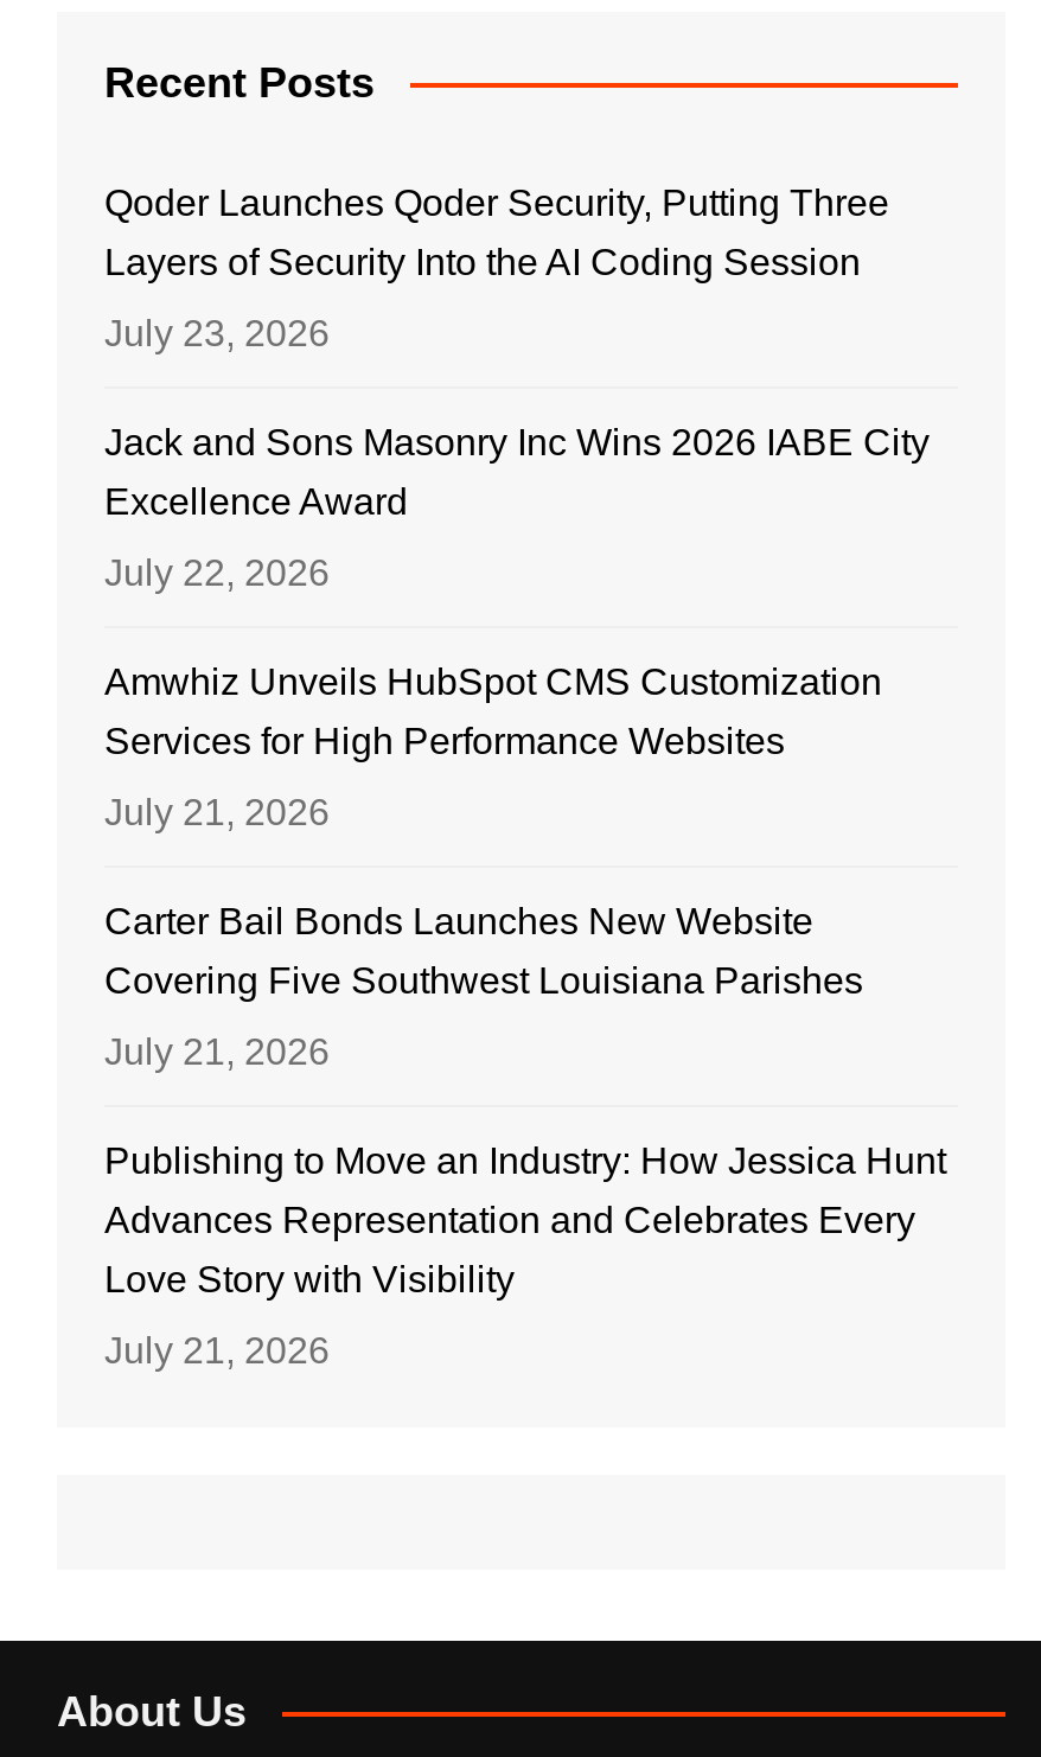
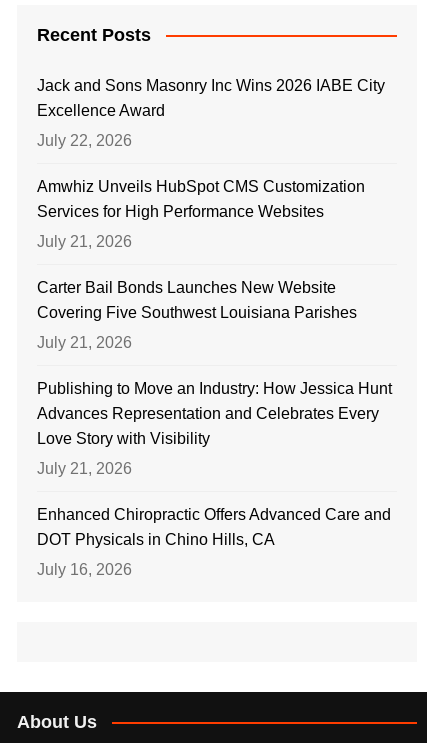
[104,182,889,352] Qoder Launches Qoder Security, Putting Three | Layers of Security Into the AI Coding Session | July 23, 2026 -> none
moved [104,421,946,1370] -> [37,77,392,477]: Jack and Sons Masonry Inc Wins 2026 IABE City | Excellence Award | July 22, 2026 | ... | Love Story with Visibility | July 21, 2026
none -> [37,506,391,578] Enhanced Chiropractic Offers Advanced Care and | DOT Physicals in Chino Hills, CA | July 16, 2026

